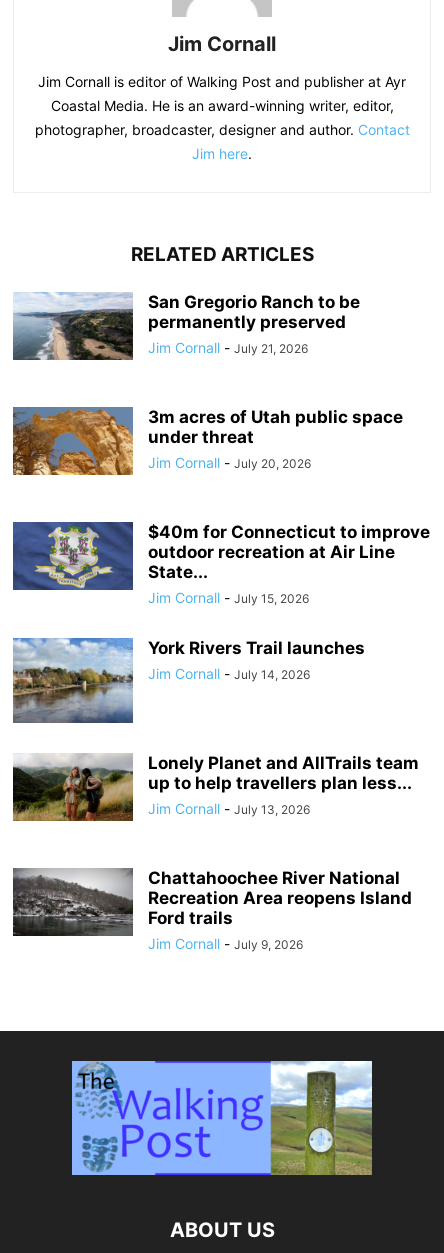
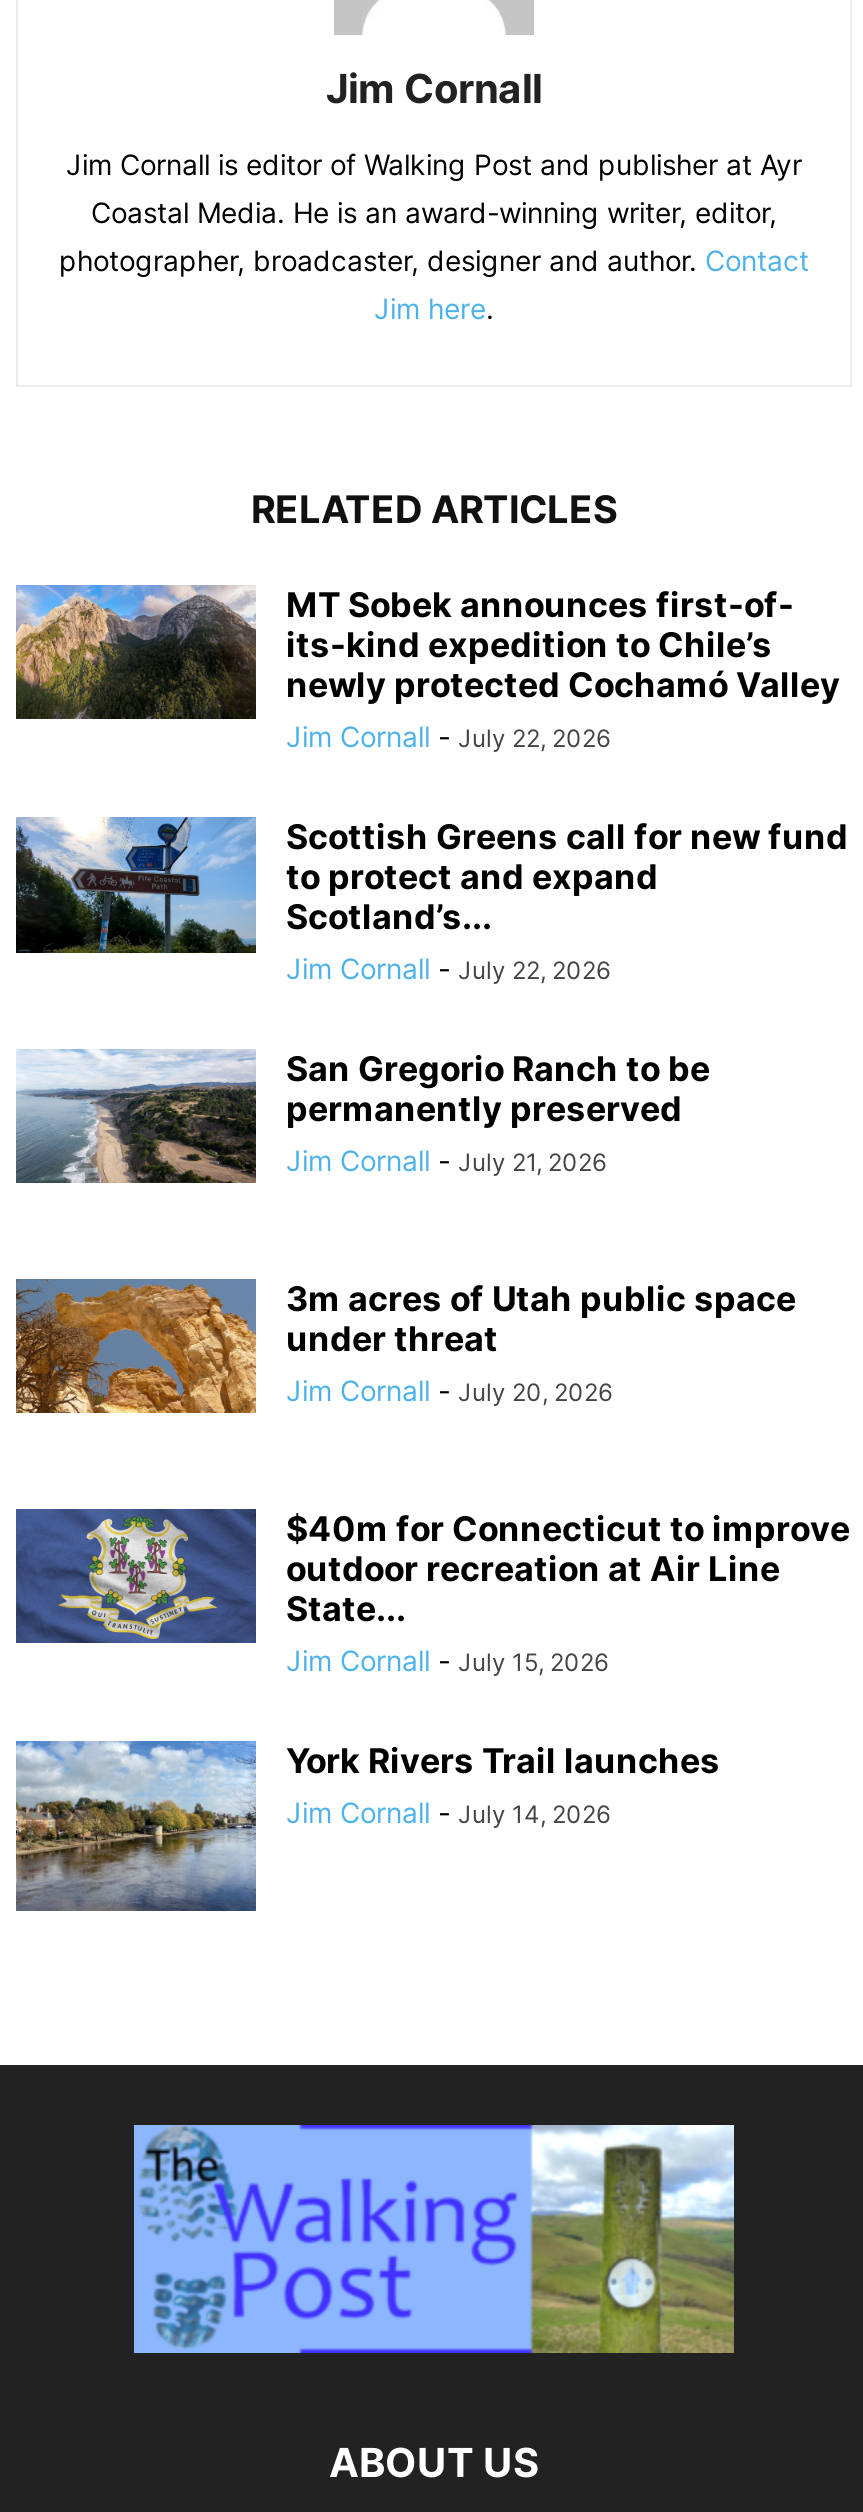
none -> [14,584,848,985] [image] | MT Sobek announces first-of- | its-kind expedition to Chile’s | newly protected Cochamó Valley | Jim Cornall - July 22, 2026 | Scottish Greens call for new fund | to protect and expand | Scotland’s... | Jim Cornall - July 22, 2026
none -> [14,816,258,956] [image]
moved [12,291,430,682] -> [14,1046,850,1829]: [image] | San Gregorio Ranch to be | permanently preserved | ... | York Rivers Trail launches | Jim Cornall - July 14, 2026
[12,753,419,822] [image] | Lonely Planet and AllTrails team | up to help travellers plan less... | Jim Cornall - July 13, 2026 -> none
[12,867,412,955] [image] | Chattahoochee River National | Recreation Area reopens Island | Ford trails | Jim Cornall - July 9, 2026 -> none

